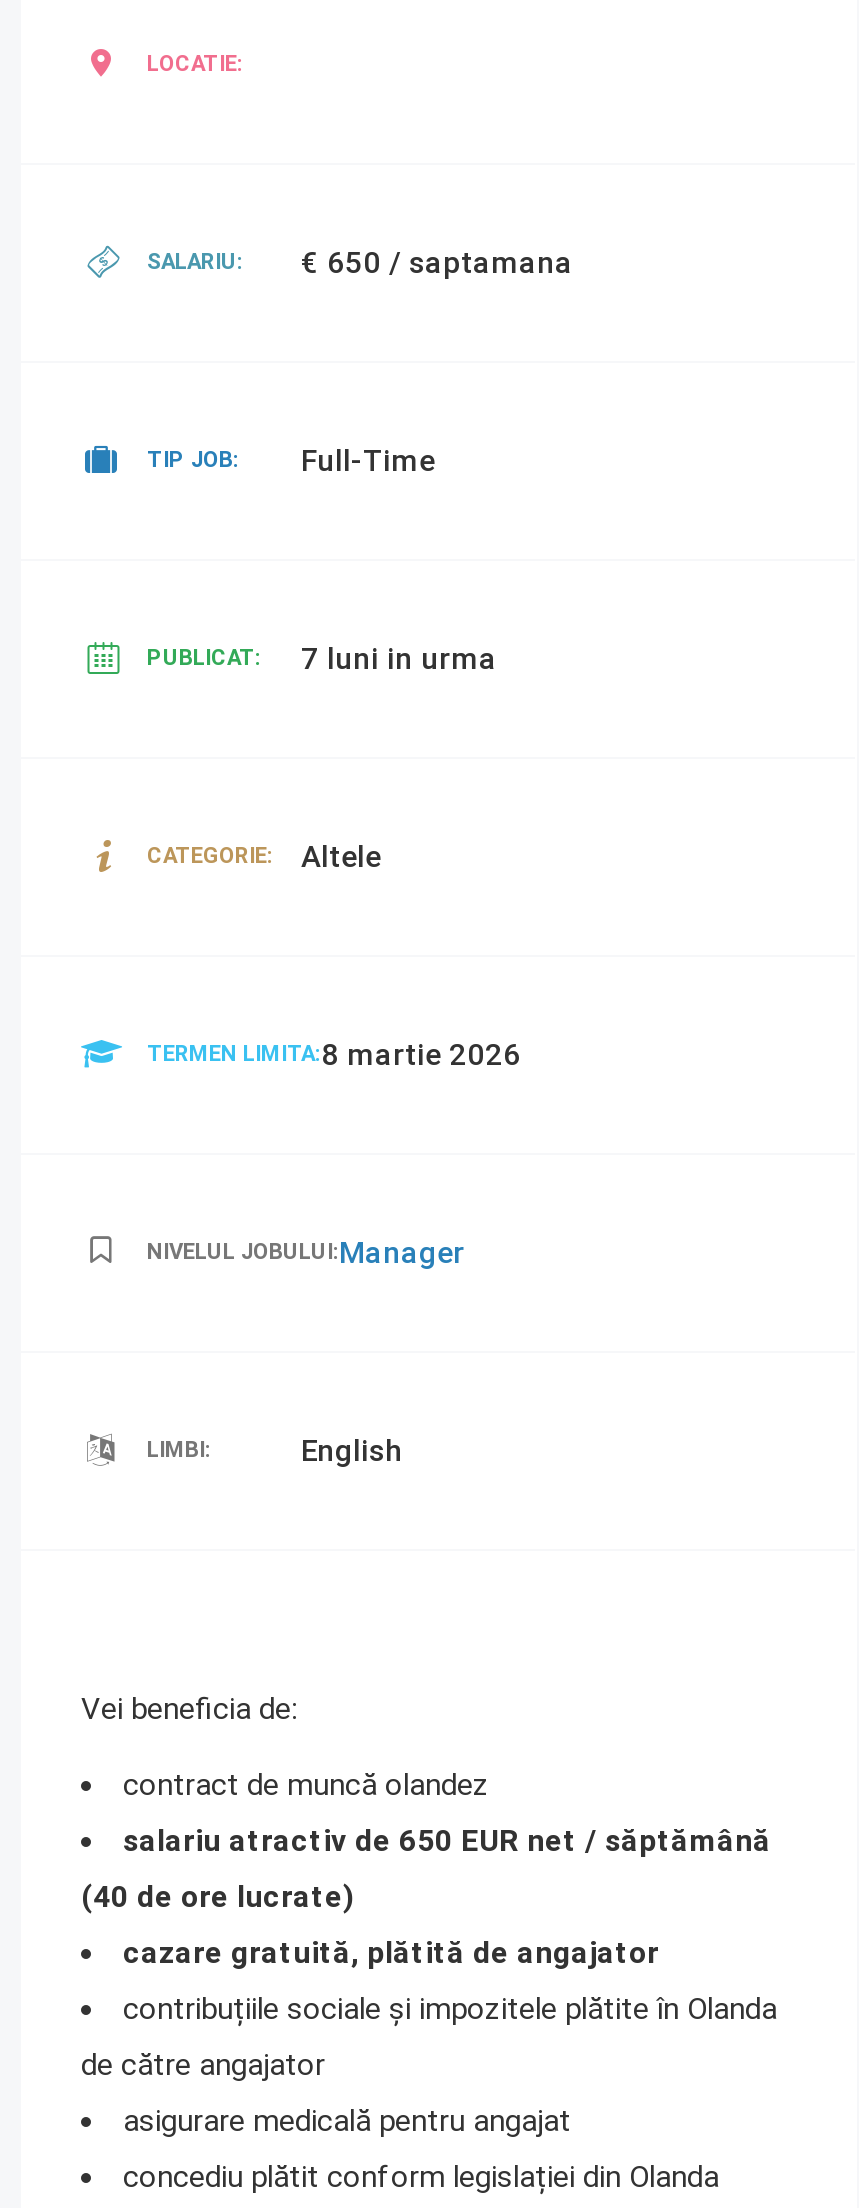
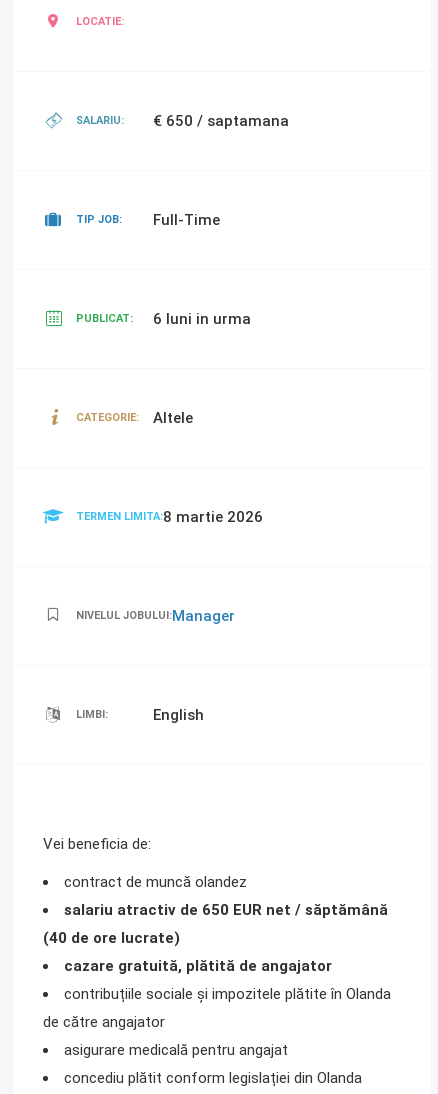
[147,641,497,677] PUBLICAT: 7 luni in urma -> [76,310,251,328] PUBLICAT: 6 luni in urma

